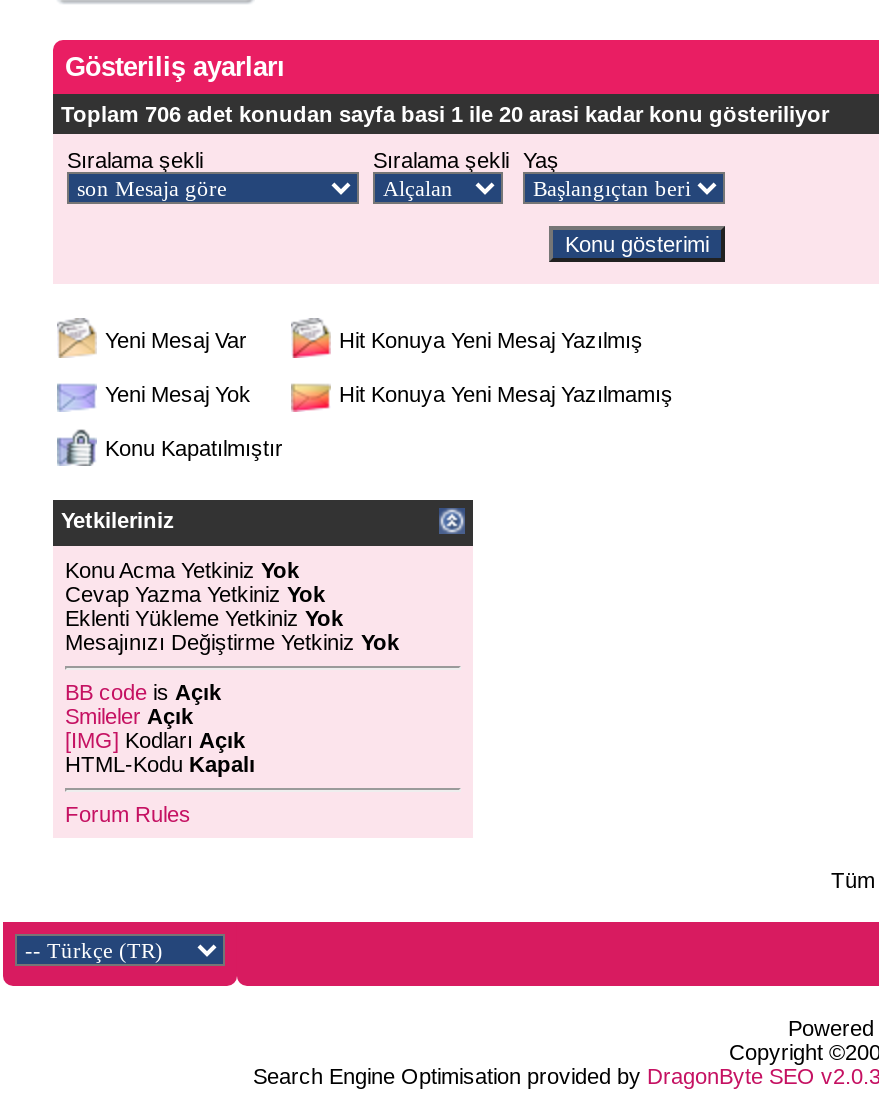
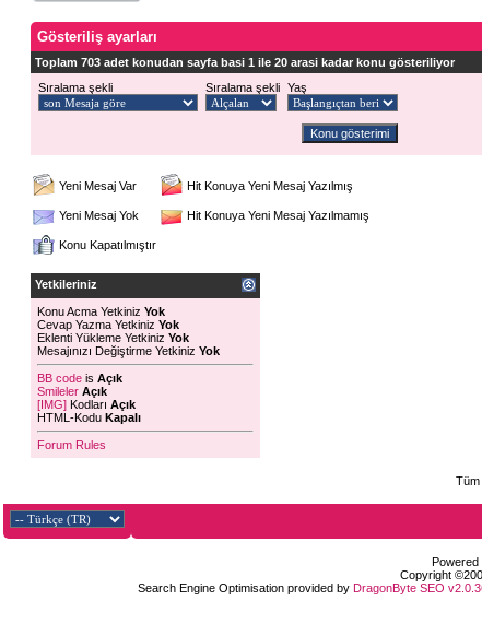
[61,103,829,127] Toplam 706 adet konudan sayfa basi 1 ile 20 arasi kadar konu gösteriliyor -> [35,56,455,69] Toplam 703 adet konudan sayfa basi 1 ile 20 arasi kadar konu gösteriliyor

